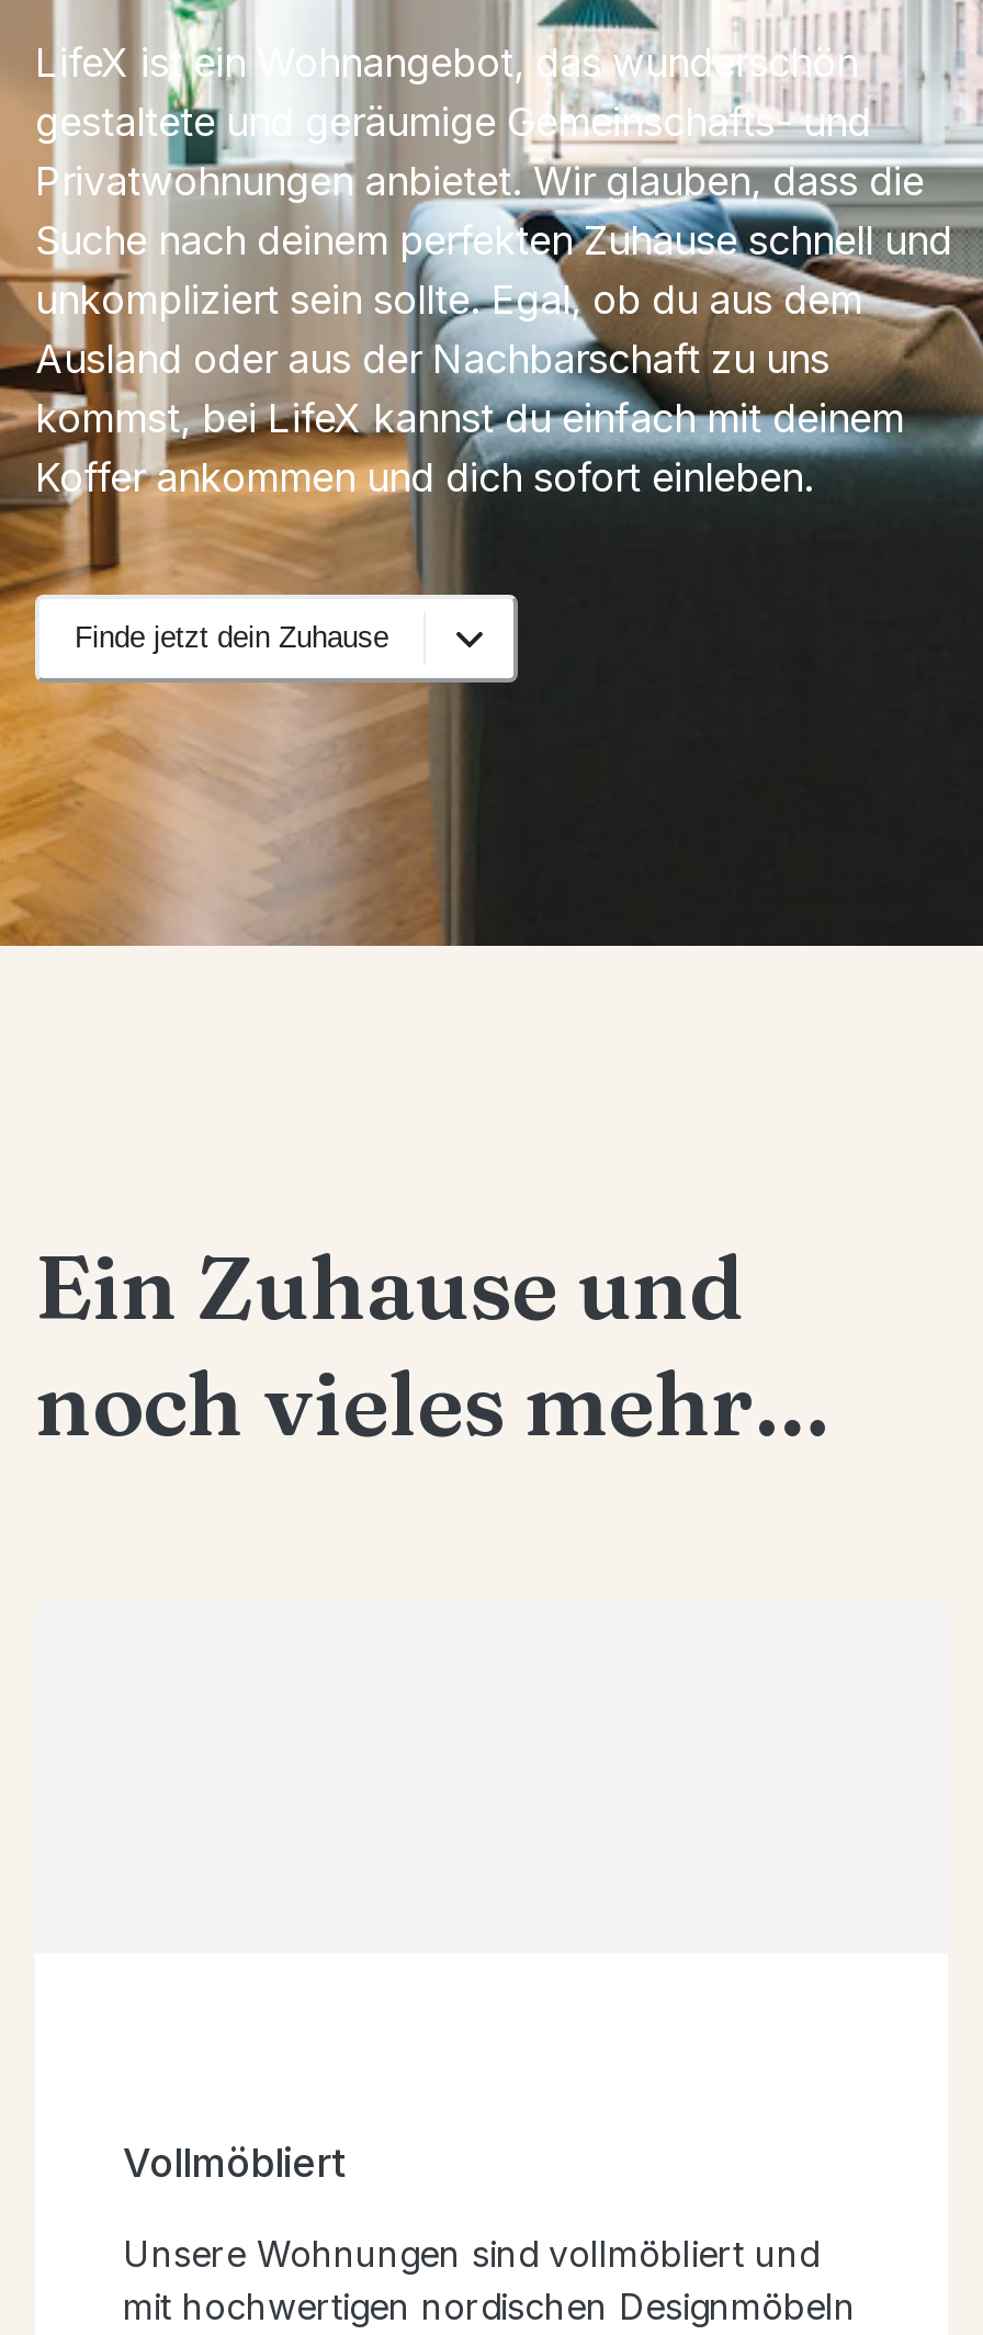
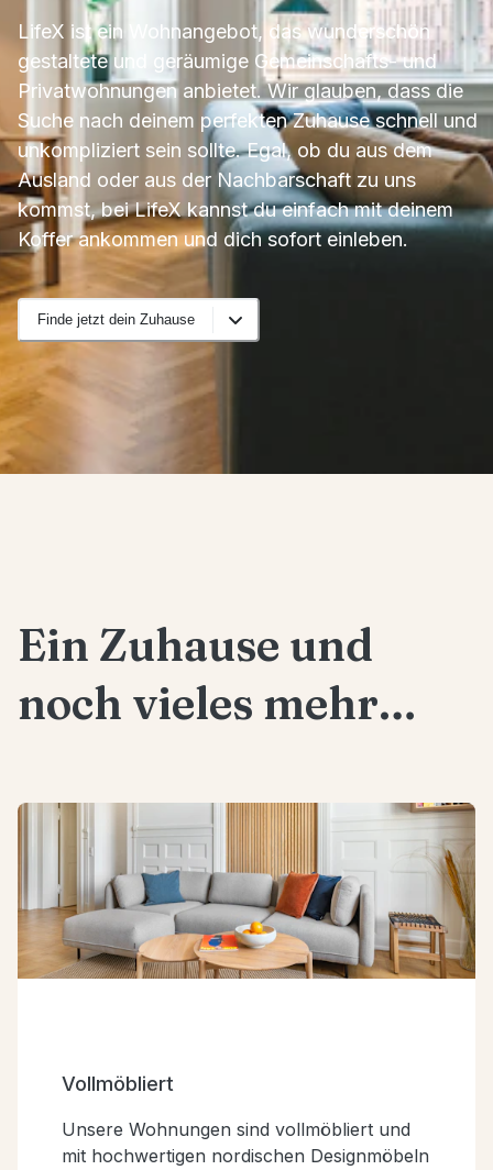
none -> [17,802,476,980] [image]

